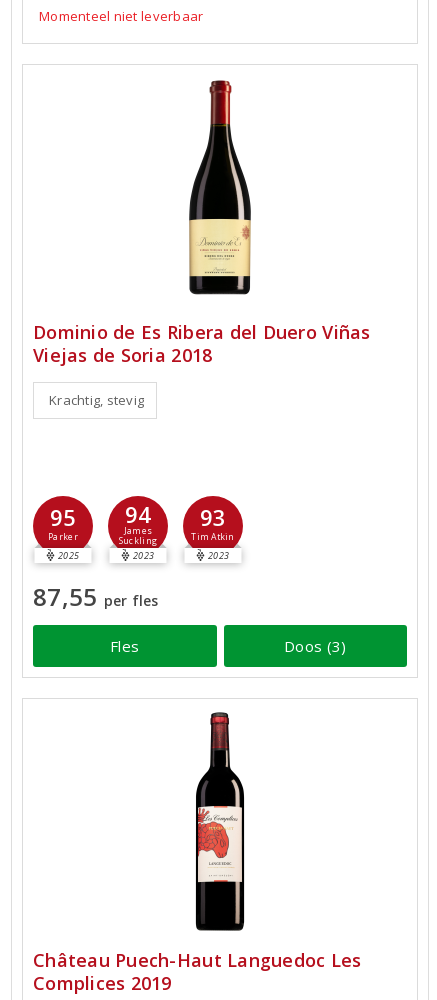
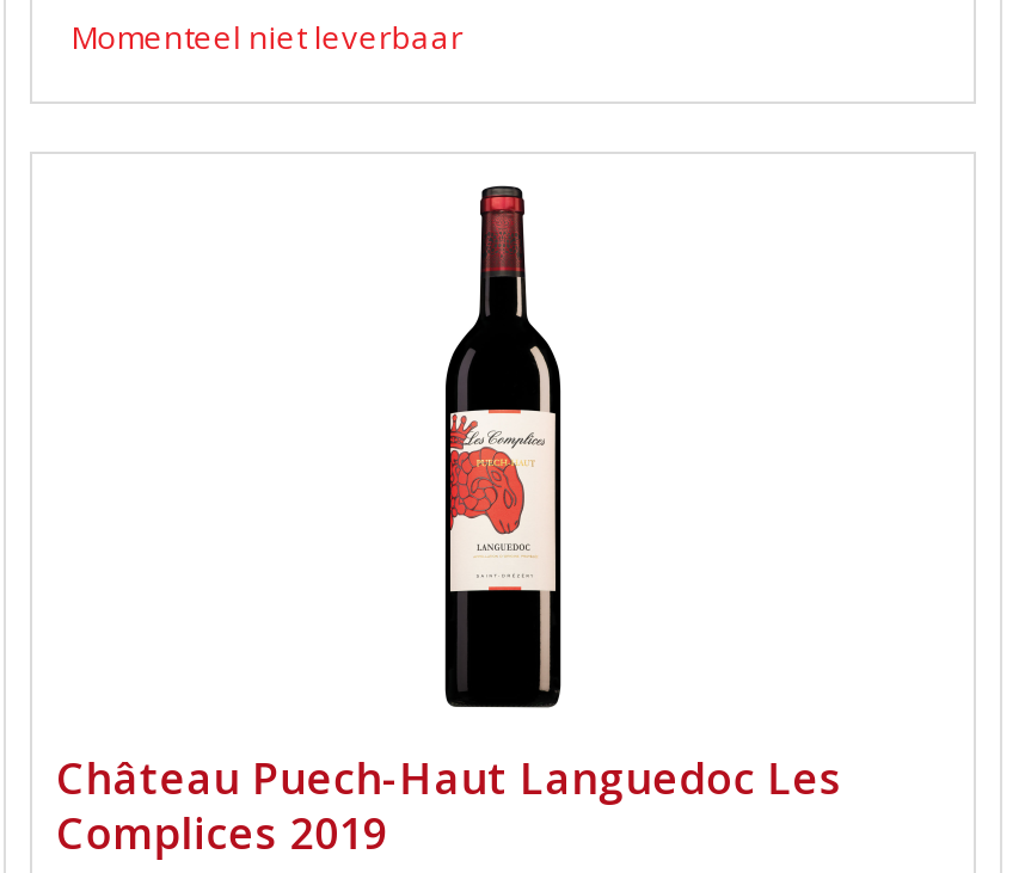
[33,79,371,409] [image] | Dominio de Es Ribera del Duero Viñas | Viejas de Soria 2018 | Krachtig, stevig -> none
[33,502,346,656] 93 | Tim Atkin | 2023 | 87,55 per fles | Fles | Doos (3) -> none
[48,502,79,562] 95 | Parker | 2025 -> none
[119,499,157,562] 94 | James | Suckling | 2023 -> none

